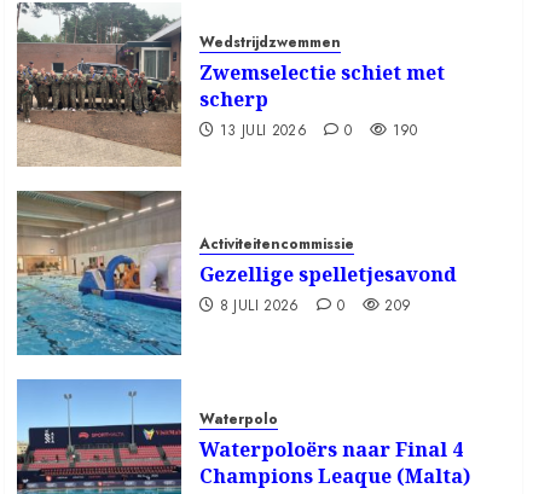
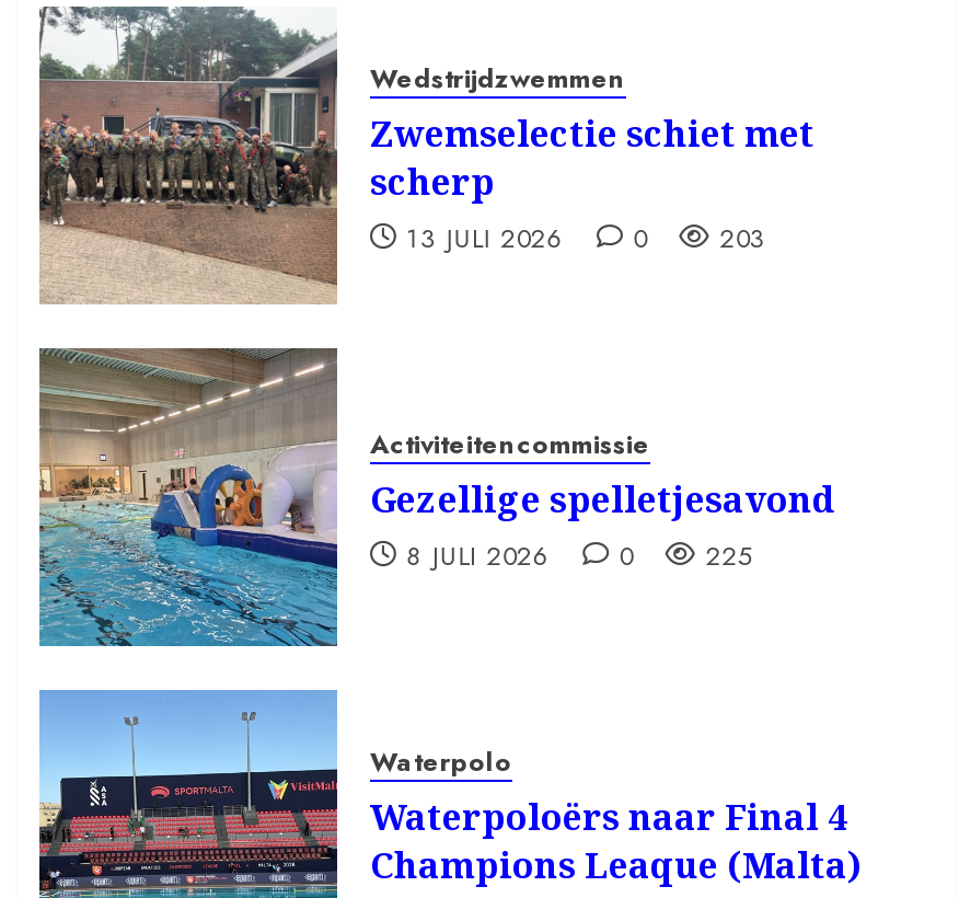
[220,119,418,141] 13 JULI 2026 0 190 -> [407,218,766,257] 13 JULI 2026 0 203
[220,294,411,316] 8 JULI 2026 0 209 -> [407,536,752,575] 8 JULI 2026 0 225

